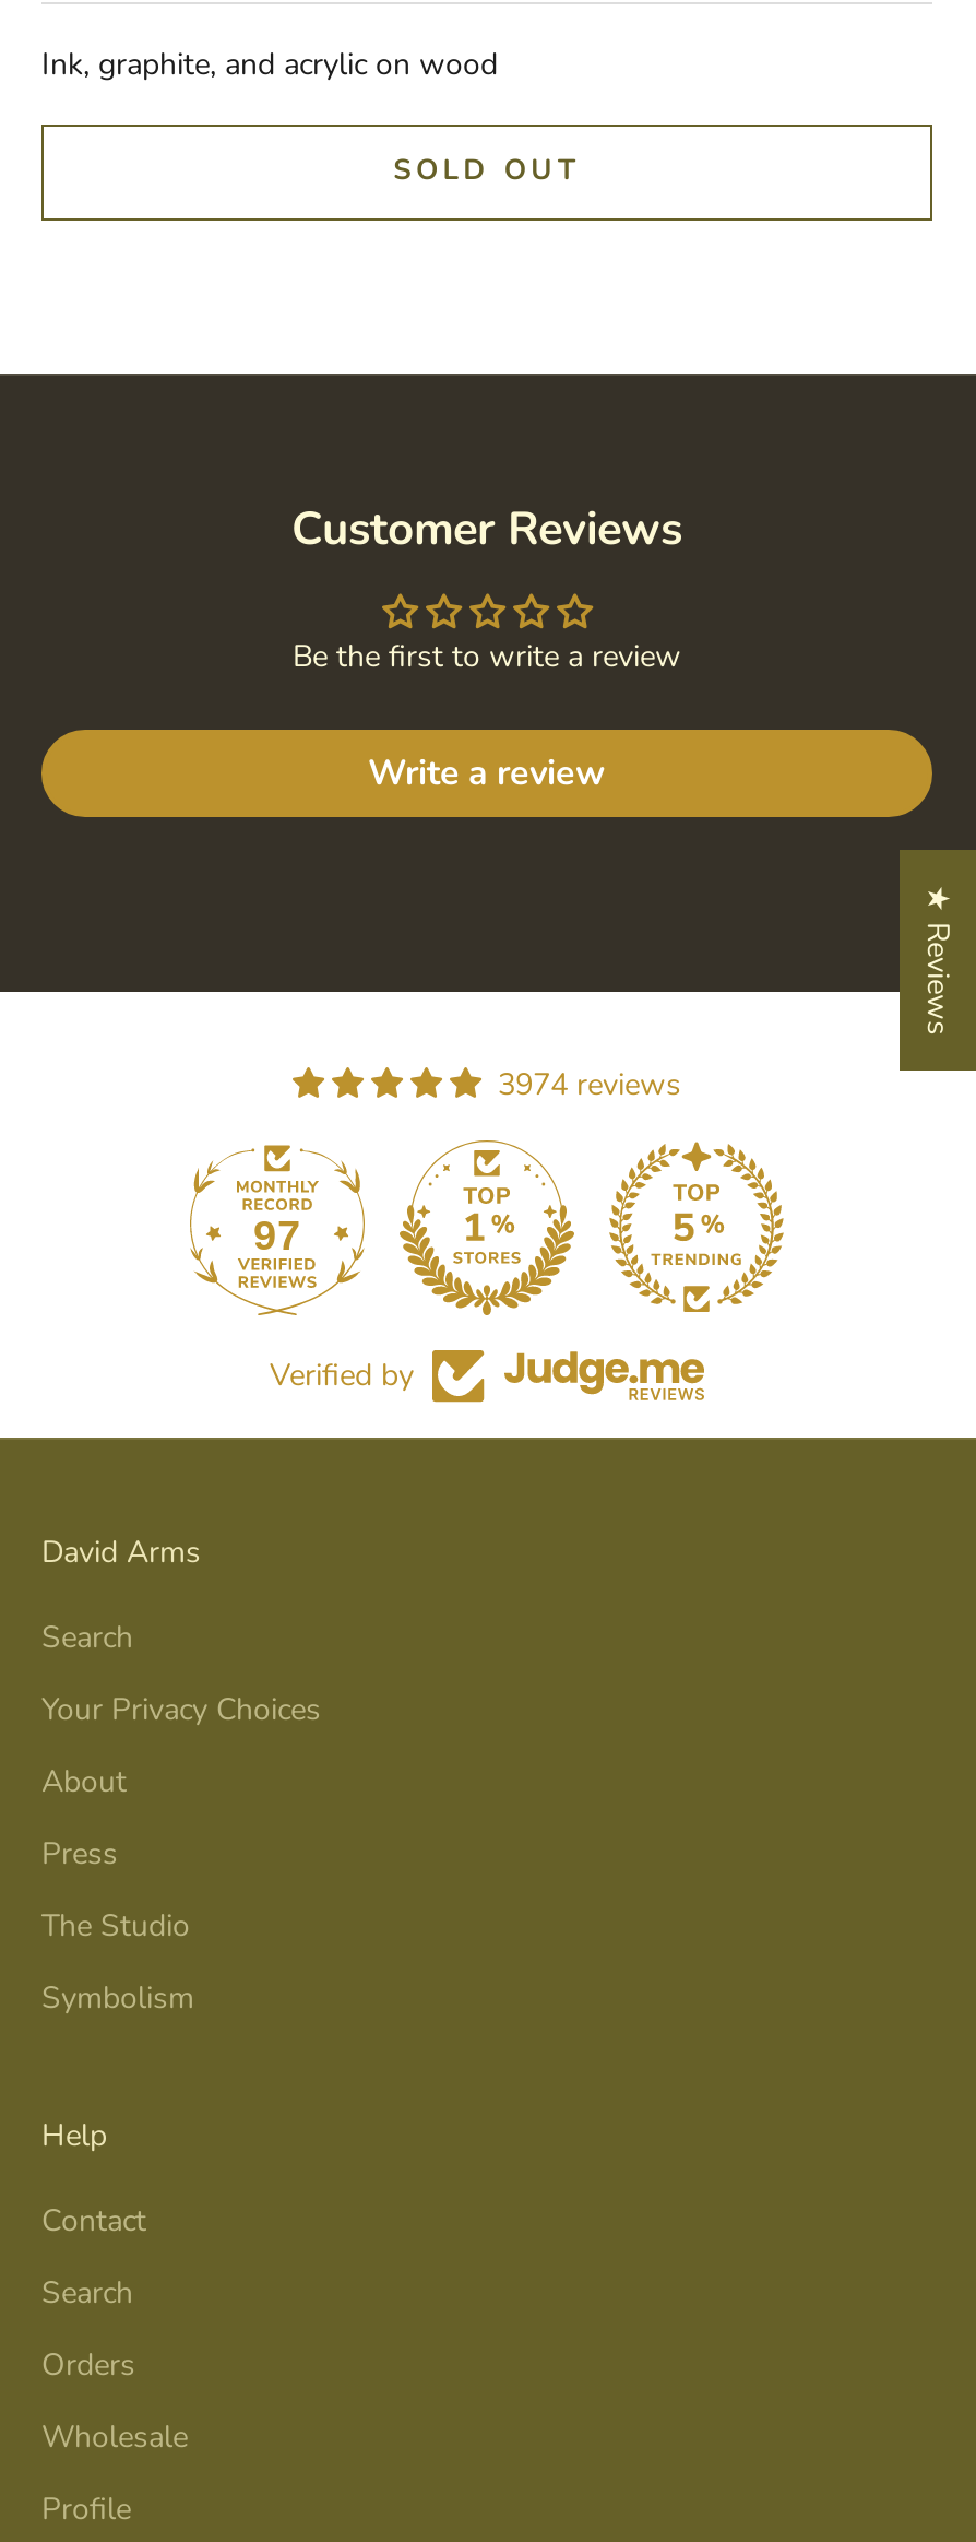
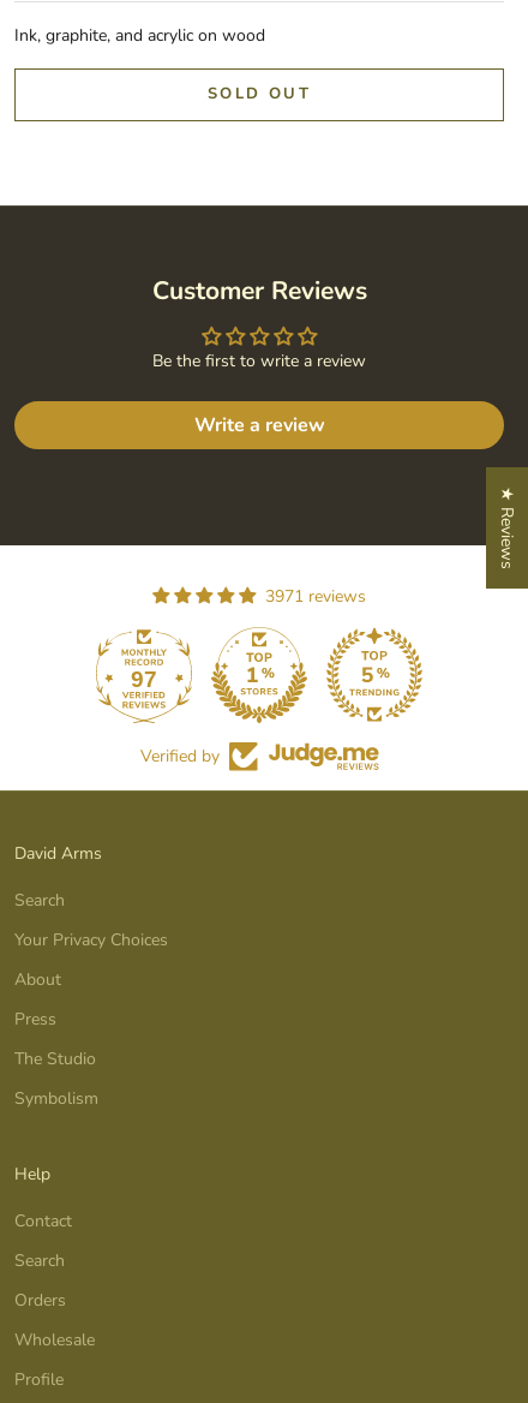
[498,1064,681,1105] 3974 reviews -> [265,585,366,608] 3971 reviews

